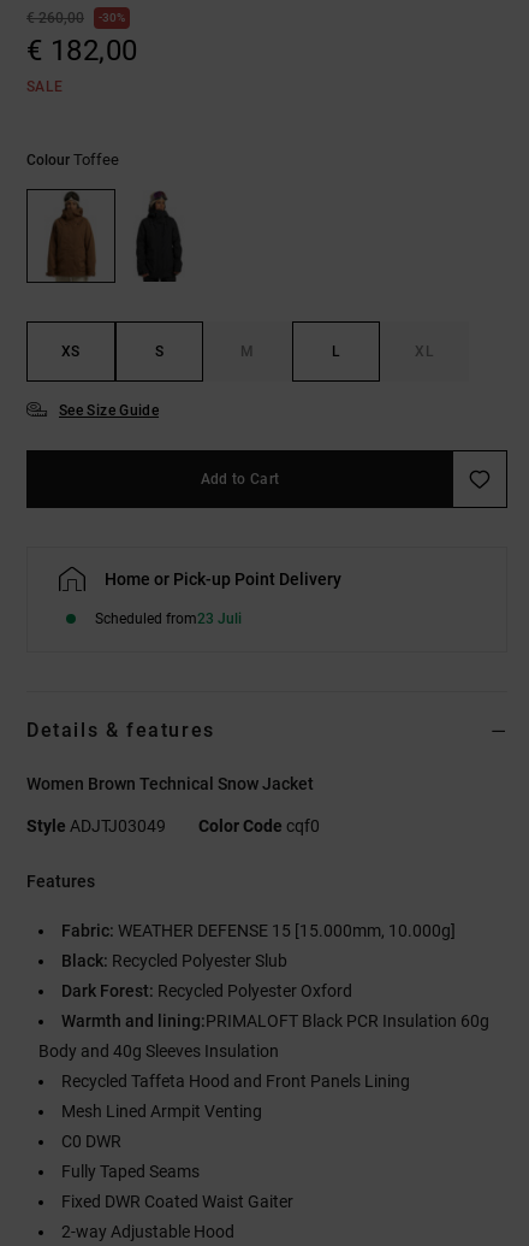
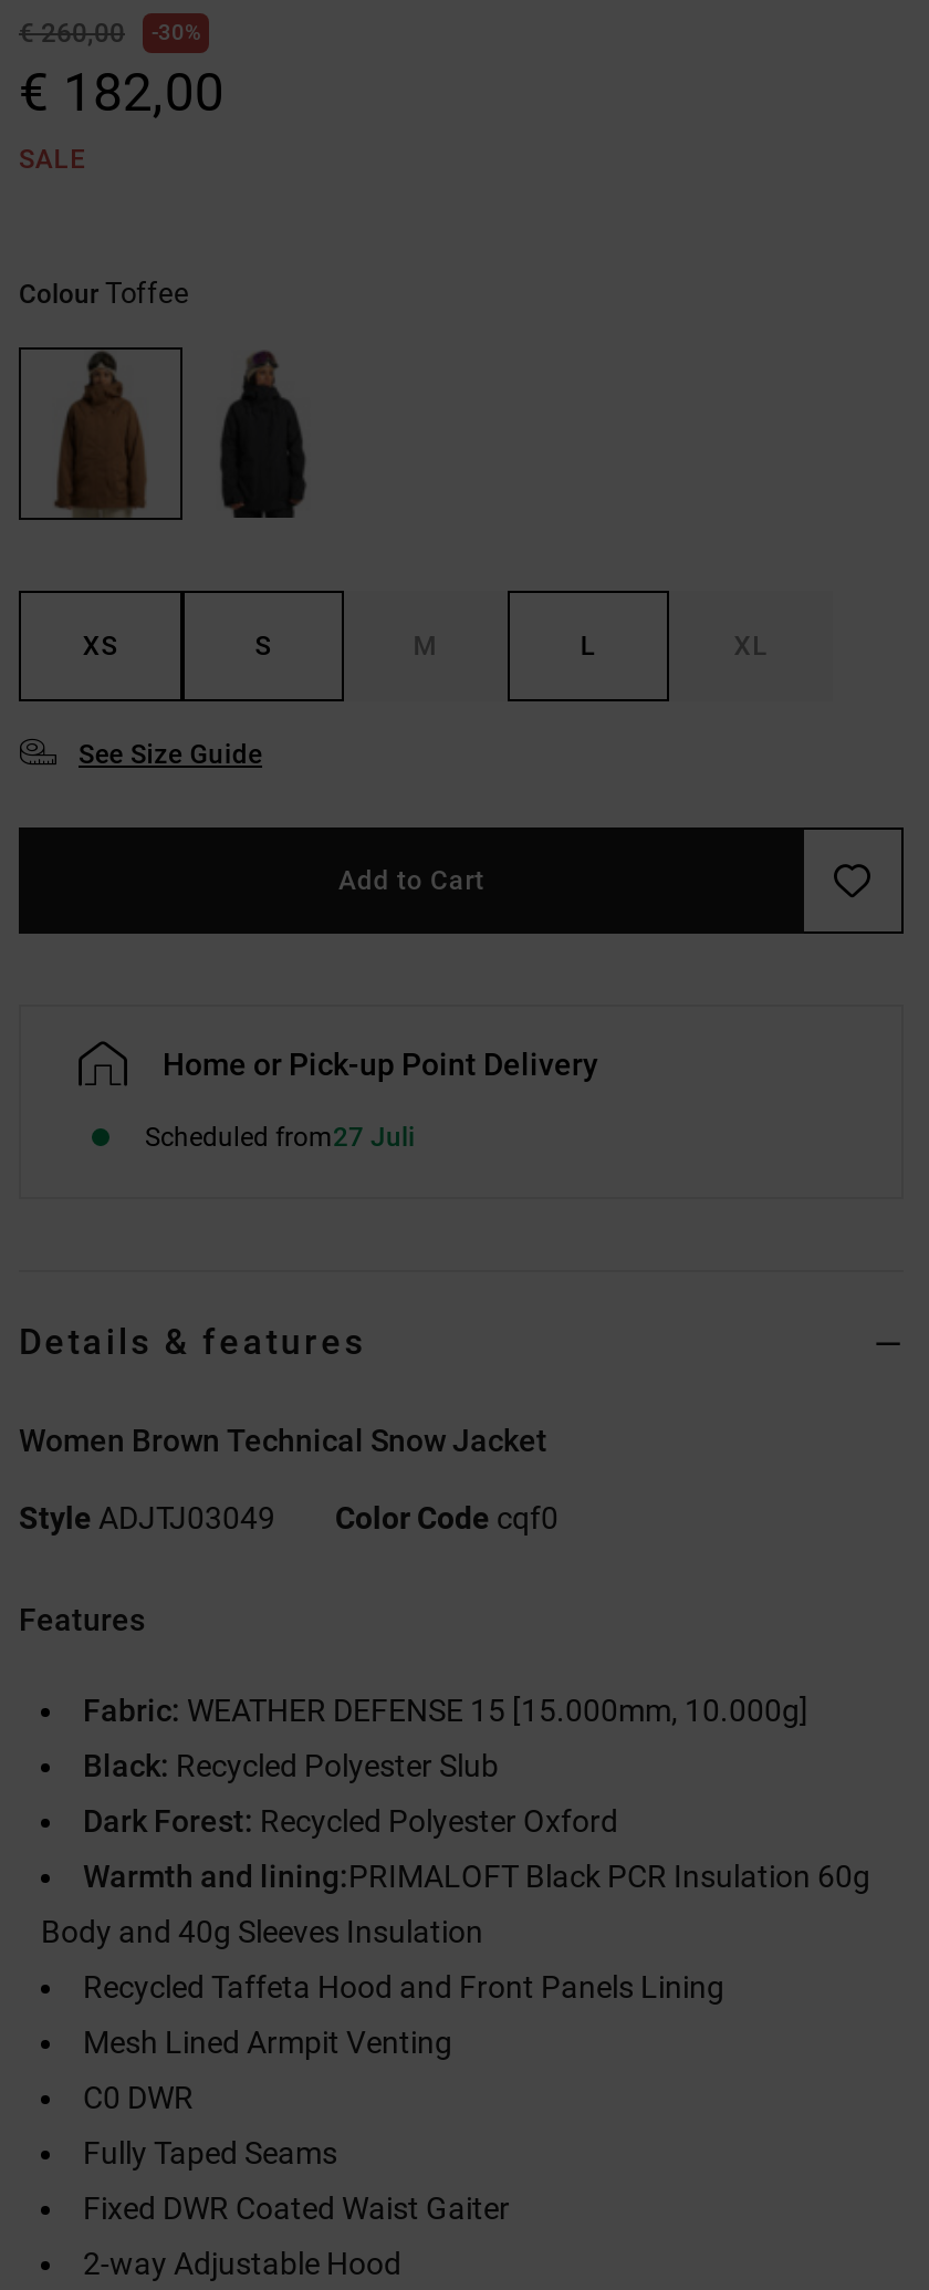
[95,610,242,627] Scheduled from23 Juli -> [145,1121,415,1152] Scheduled from27 Juli

